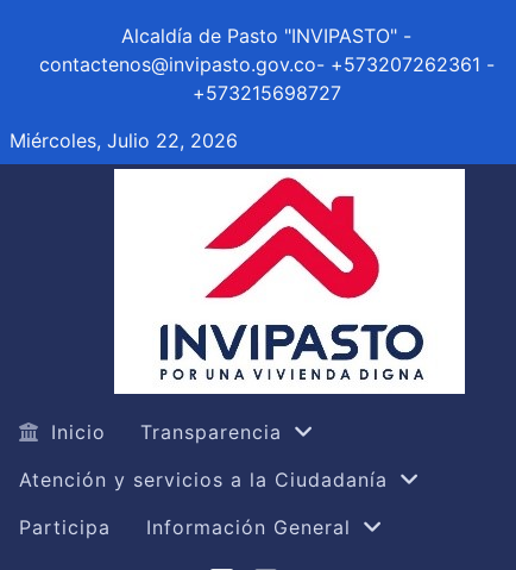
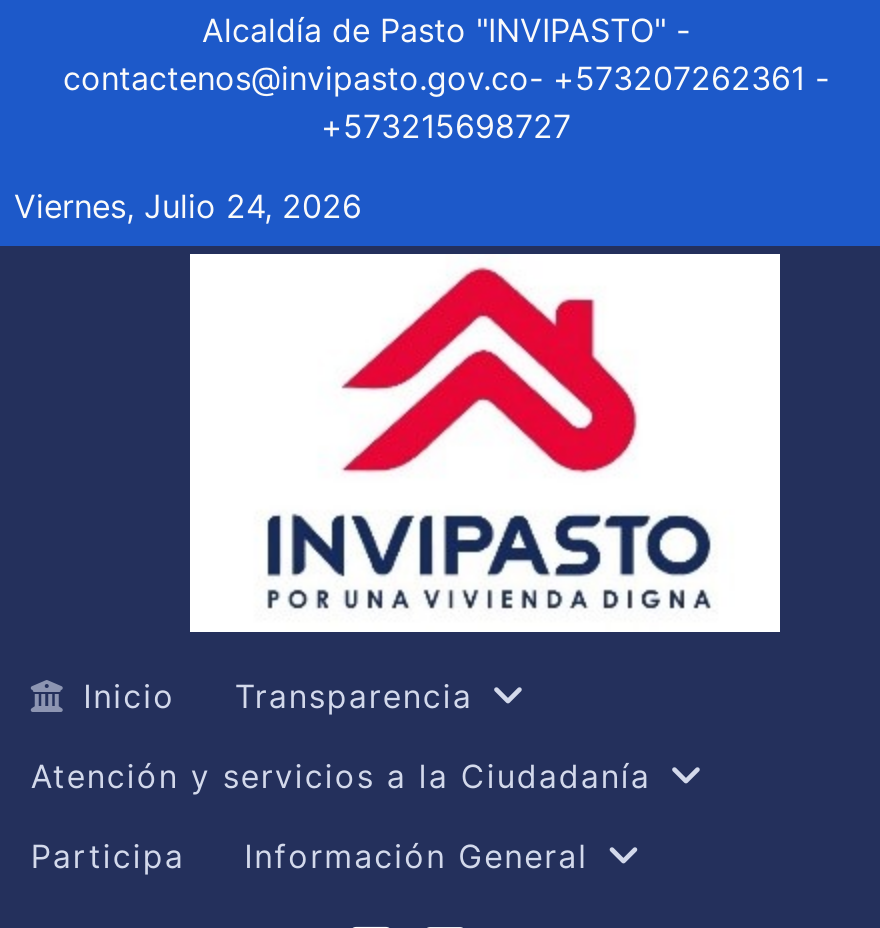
[10,129,238,152] Miércoles, Julio 22, 2026 -> [14,186,362,226] Viernes, Julio 24, 2026

